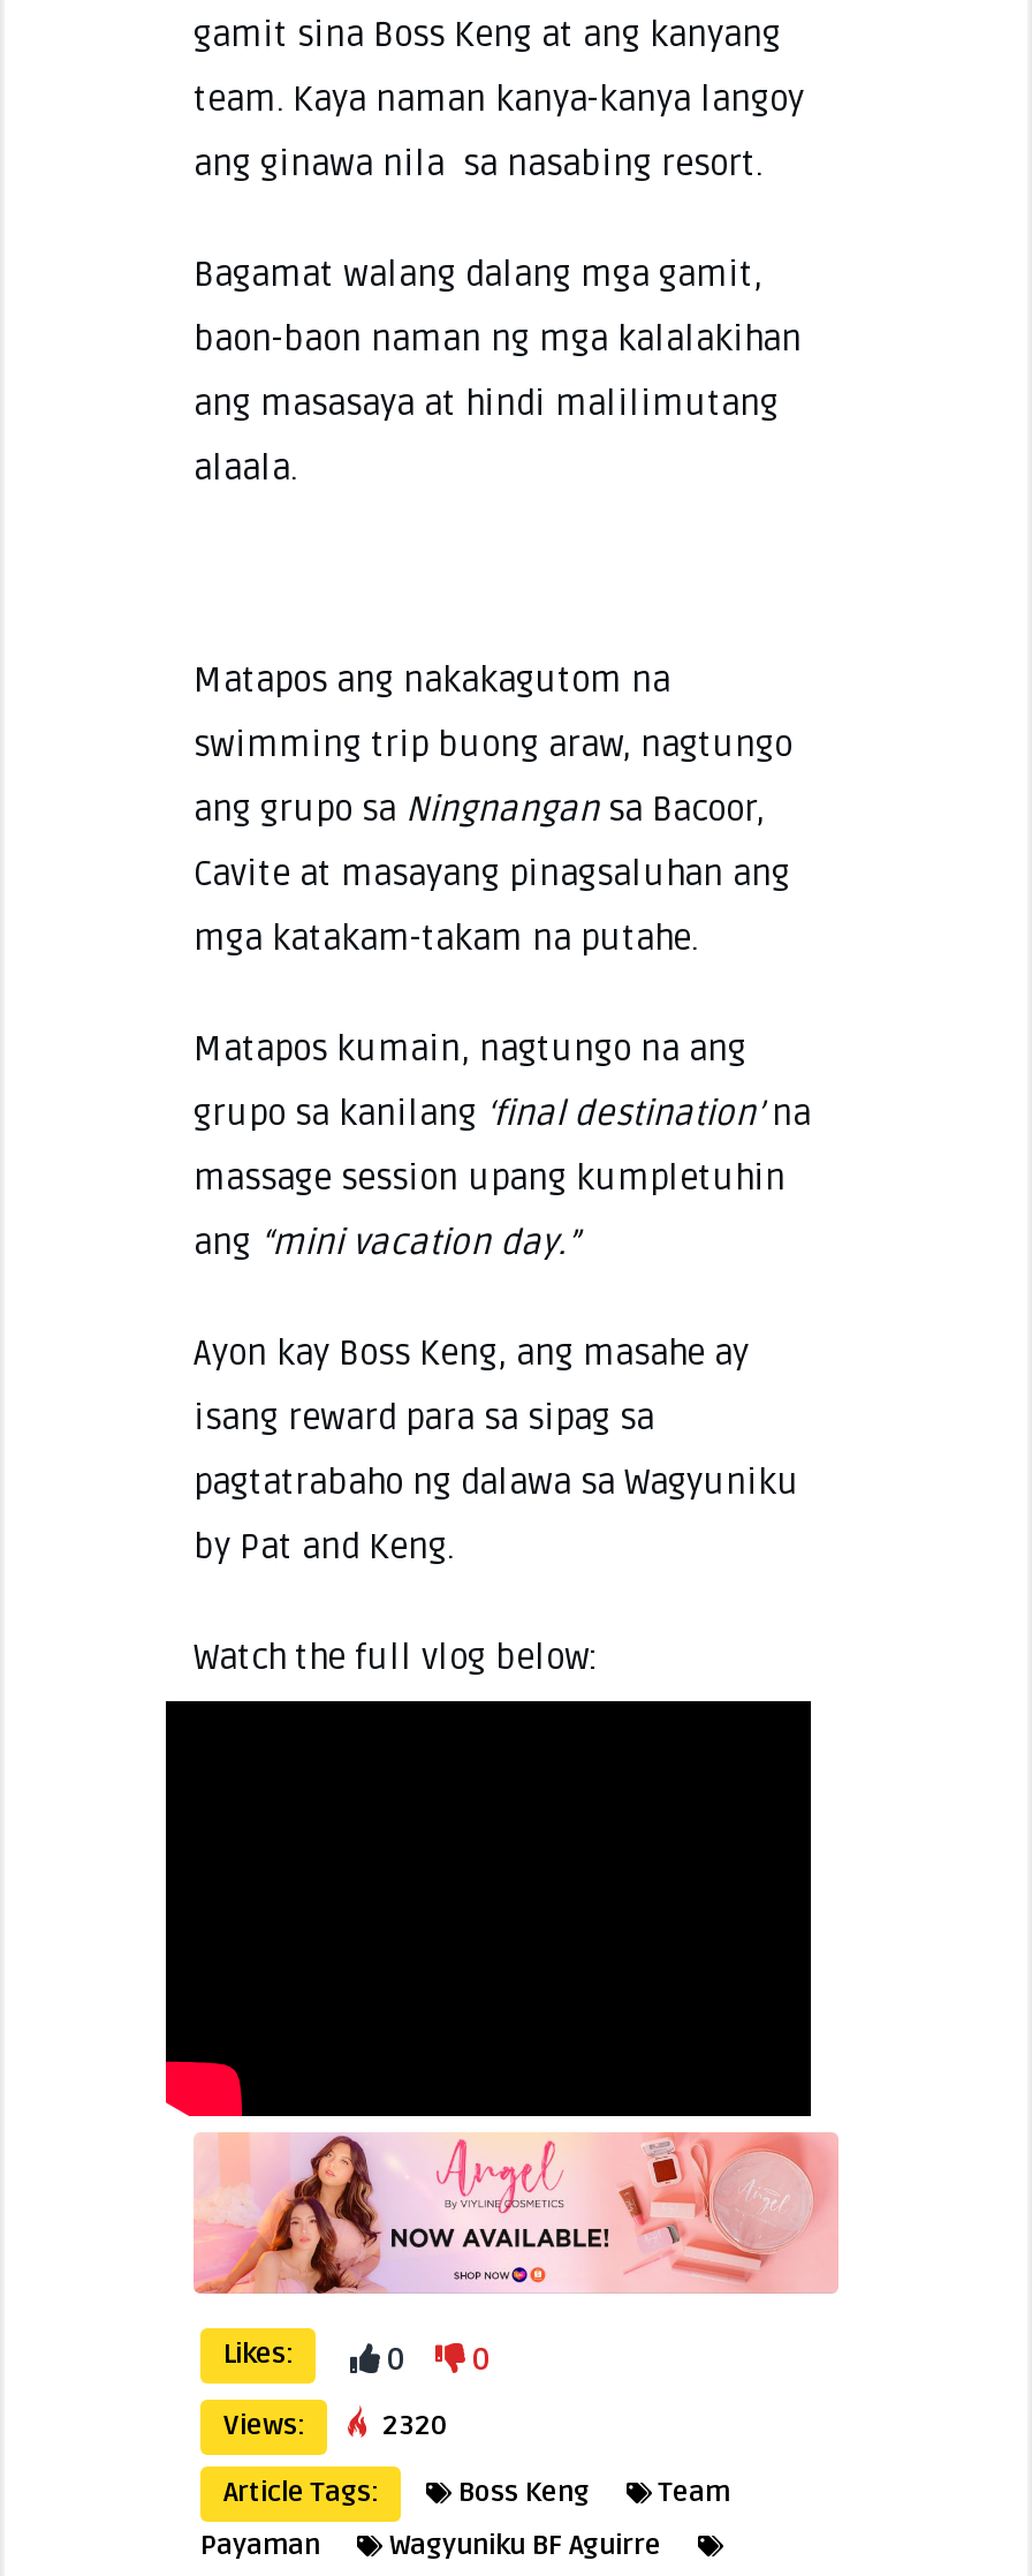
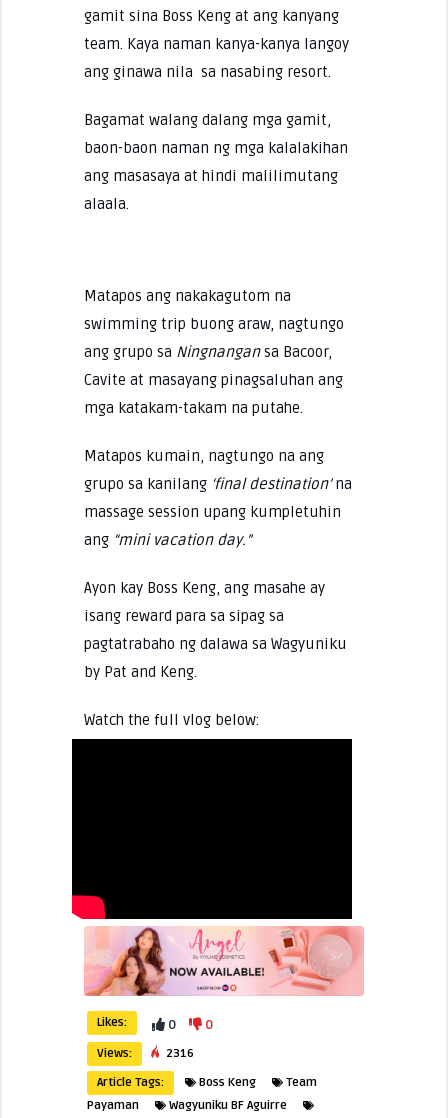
[375,2409,447,2443] 2320 -> [163,1046,194,1061] 2316

